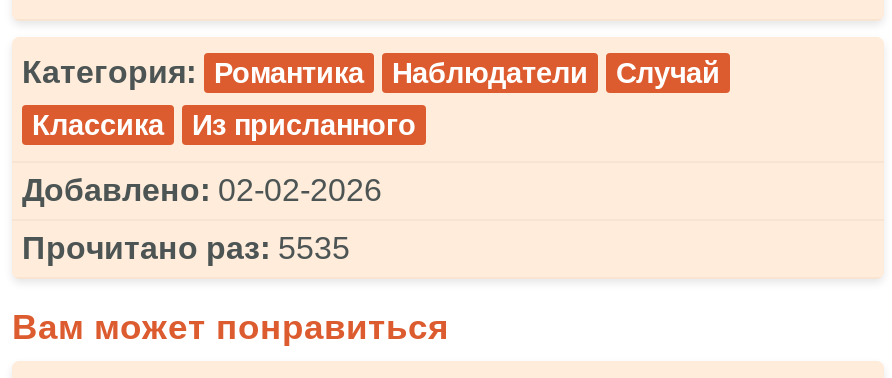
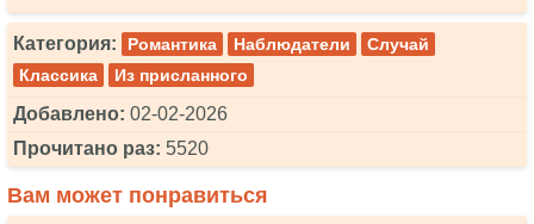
[22,231,350,265] Прочитано раз: 5535 -> [13,138,209,158] Прочитано раз: 5520

